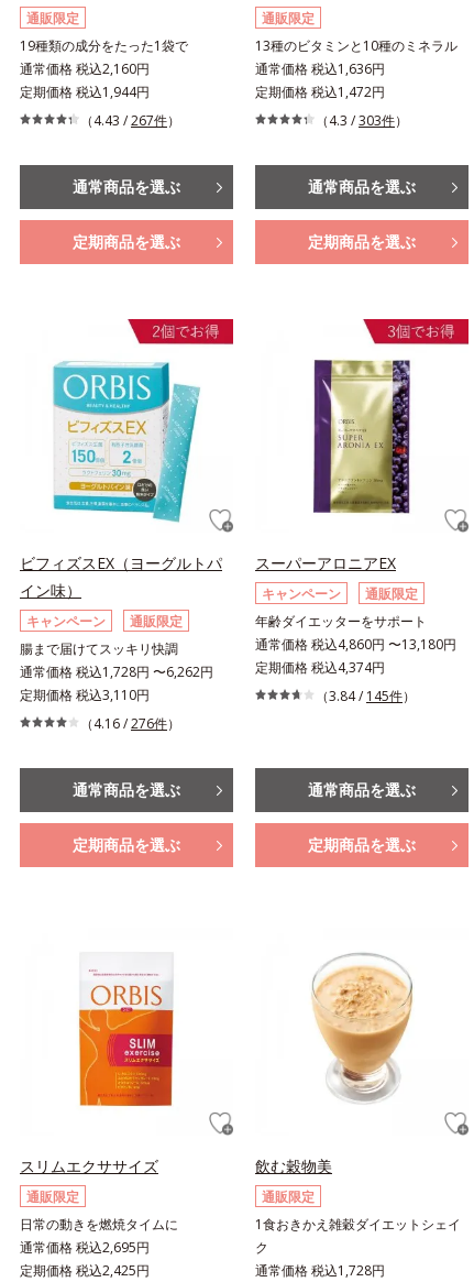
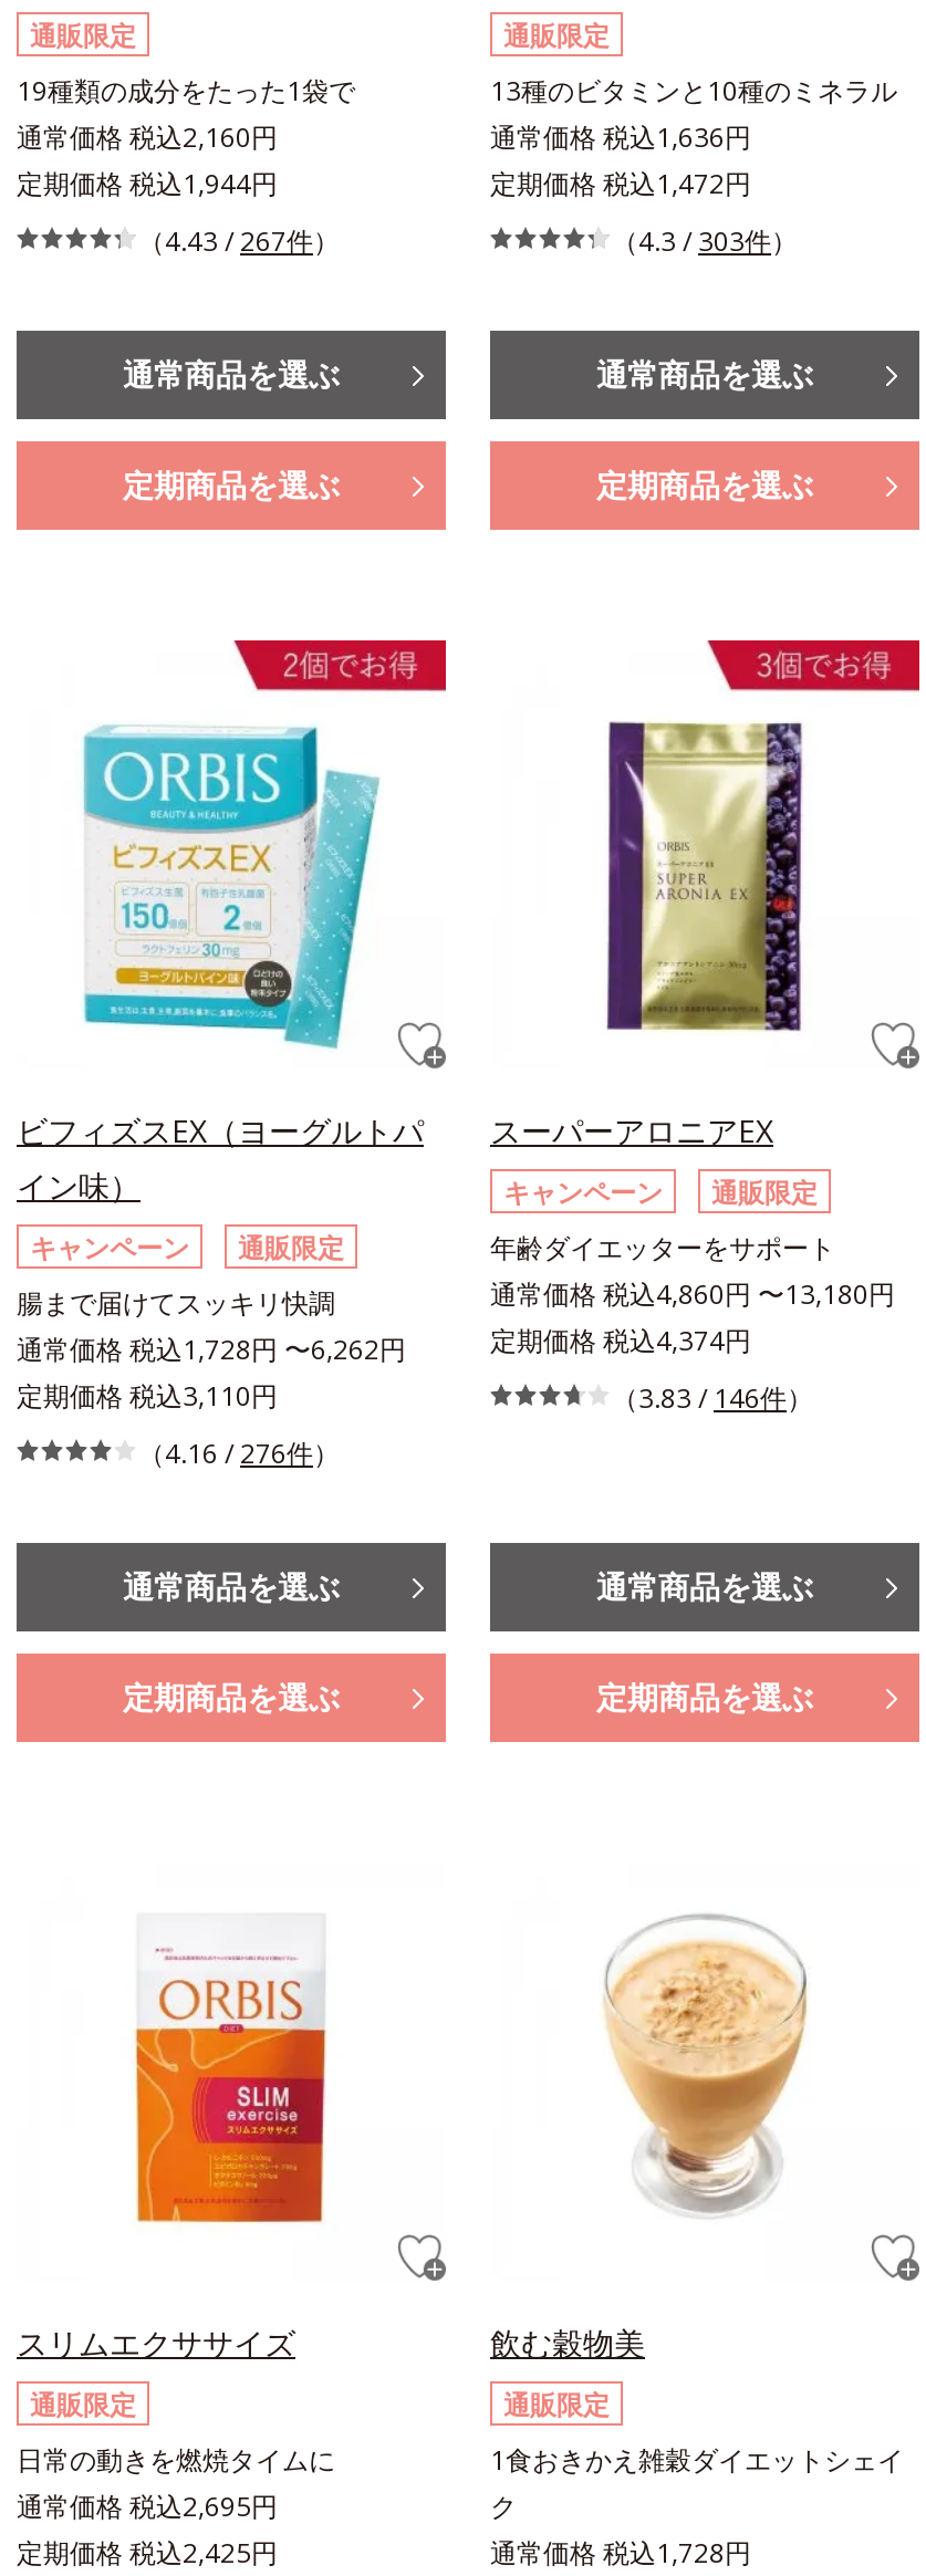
[316,687,416,705] （3.84 / 145件） -> [612,1379,813,1417] （3.83 / 146件）

